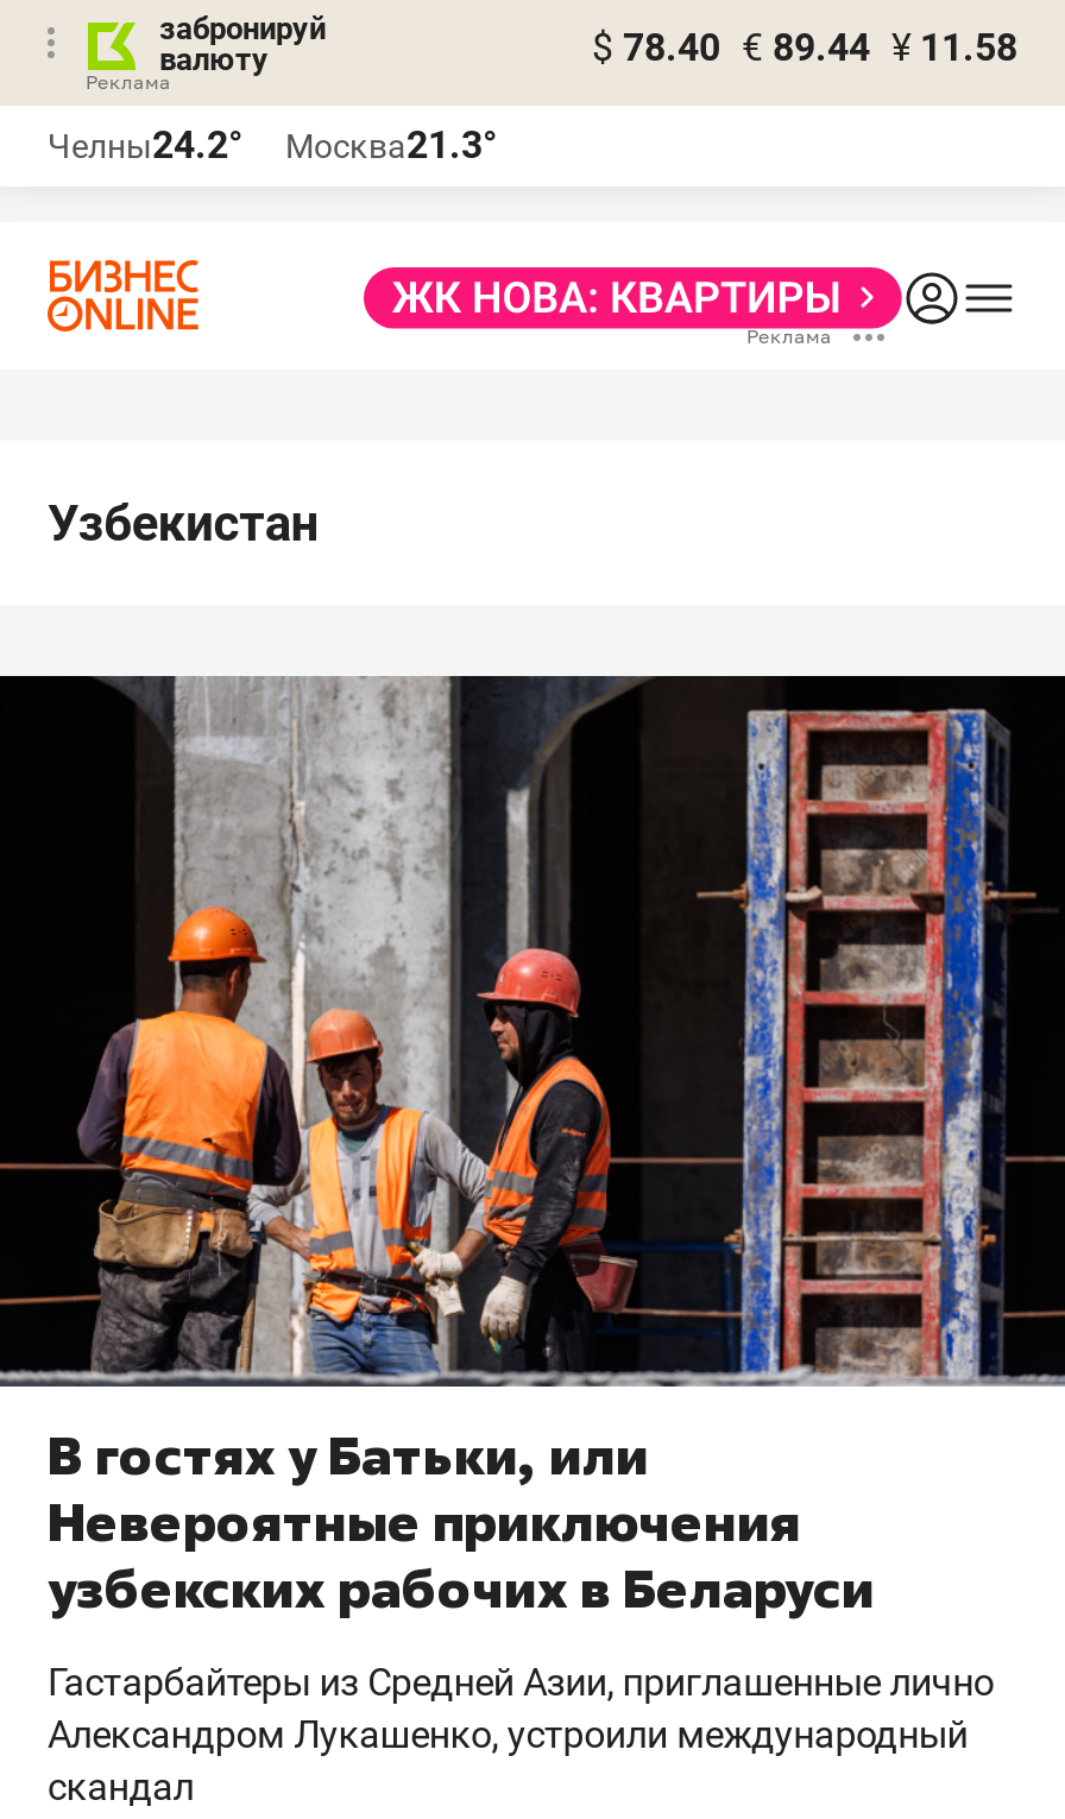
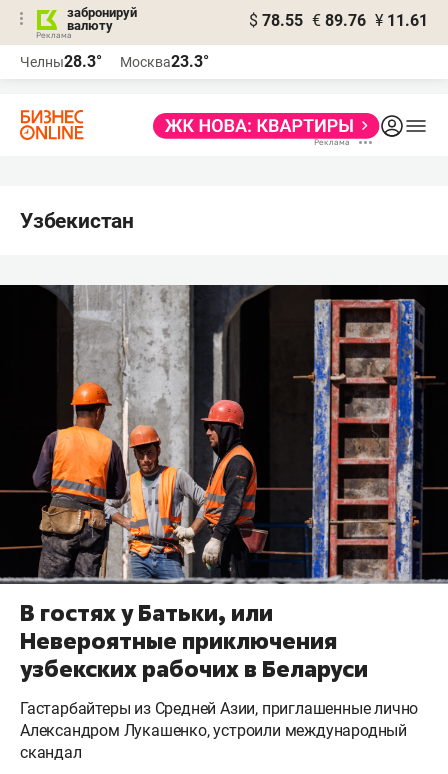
[592,25,1017,70] $ 78.40 € 89.44 ¥ 11.58 -> [249,11,428,30] $ 78.55 € 89.76 ¥ 11.61
[48,122,242,168] Челны24.2° -> [20,52,102,71] Челны28.3°
[285,122,497,168] Москва21.3° -> [120,52,209,71] Москва23.3°

